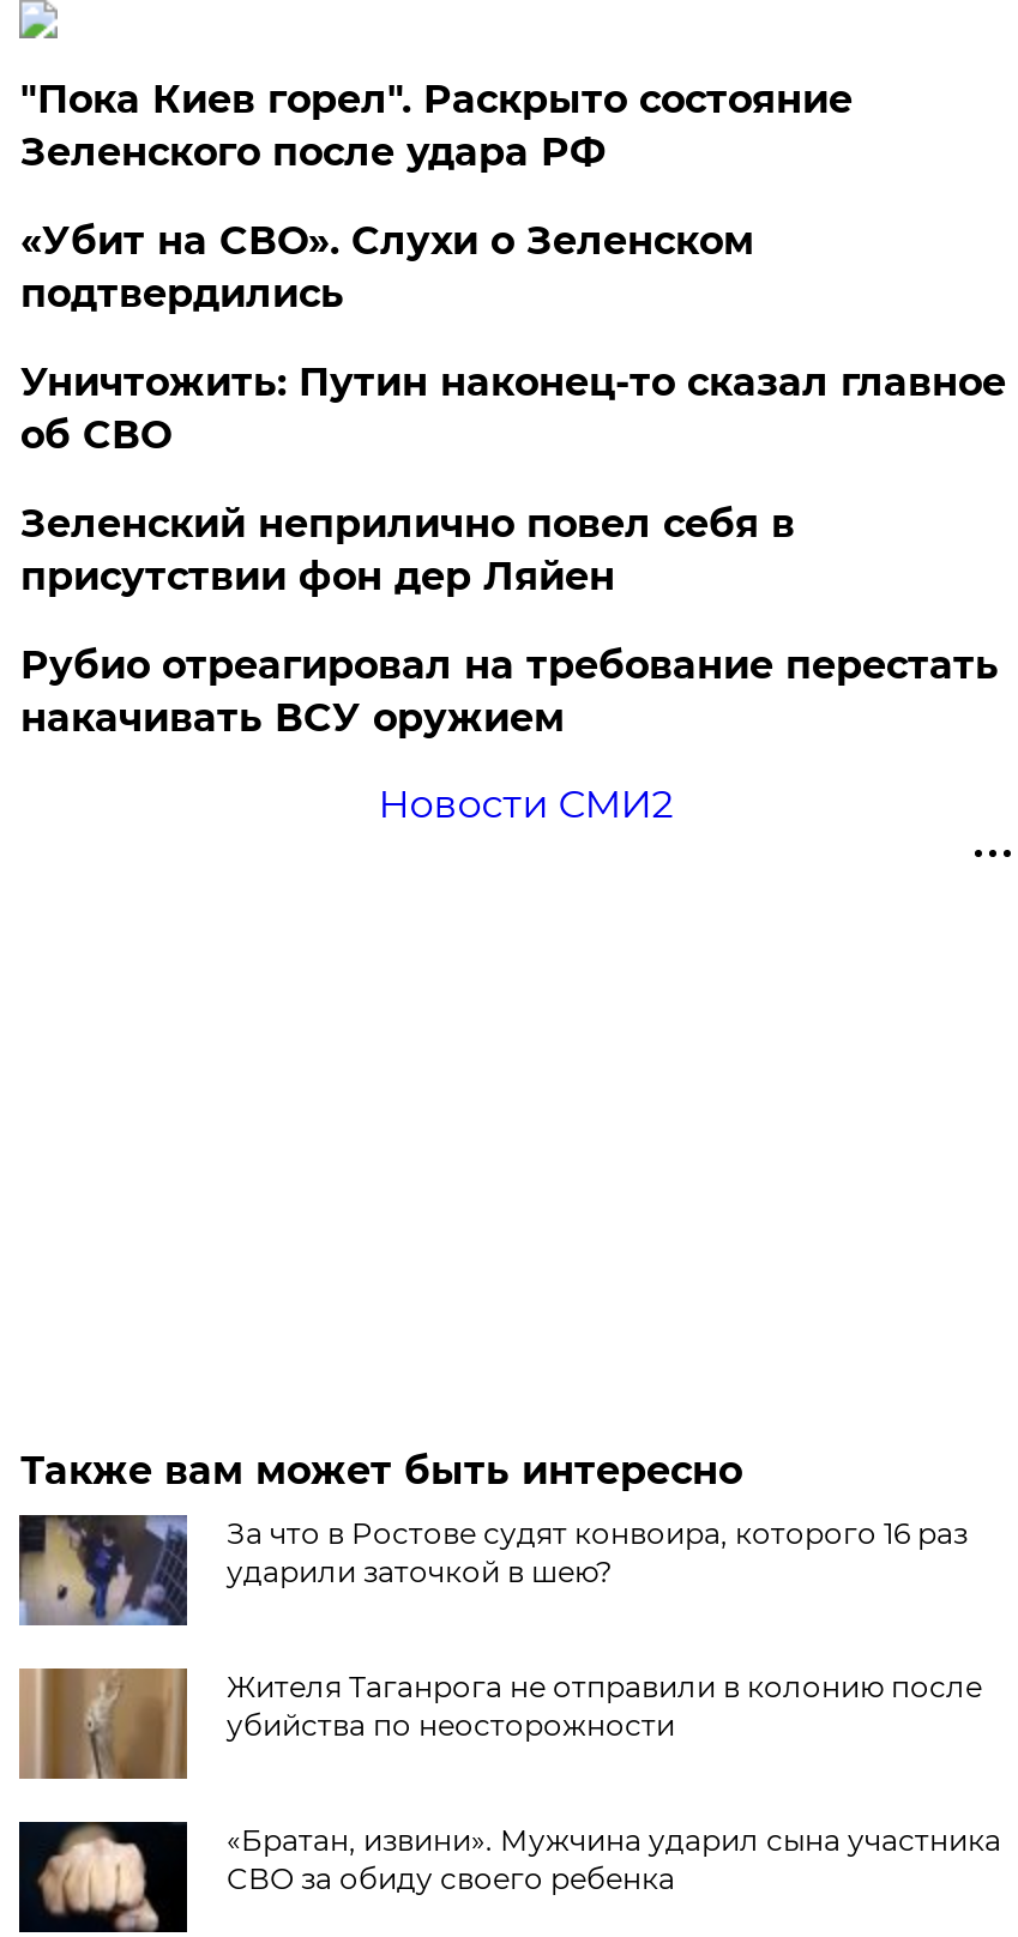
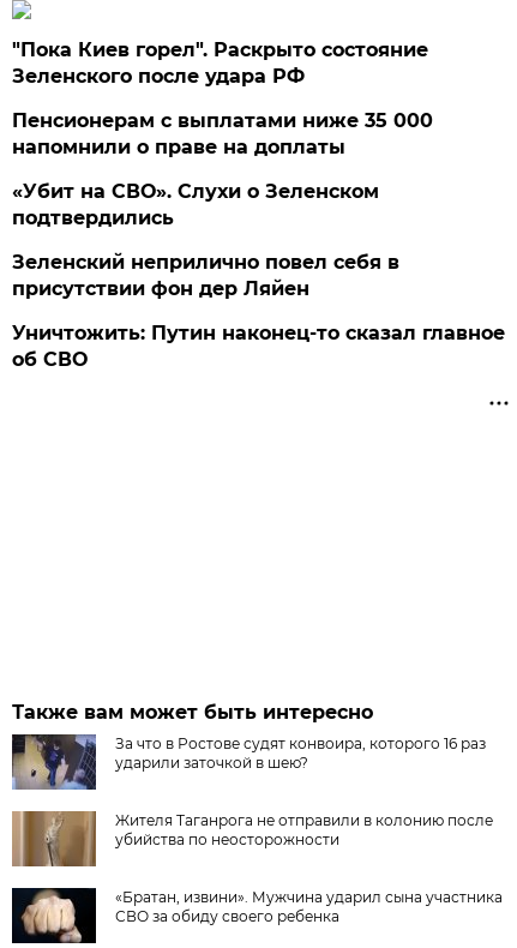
none -> [12,109,434,158] Пенсионерам с выплатами ниже 35 000 | напомнили о праве на доплаты
moved [20,218,754,316] -> [12,180,380,229]: «Убит на СВО». Слухи о Зеленском | подтвердились
moved [20,360,1006,458] -> [12,322,505,371]: Уничтожить: Путин наконец-то сказал главное | об СВО
[20,642,999,827] Рубио отреагировал на требование перестать | накачивать ВСУ оружием | Новости СМИ2 -> none

